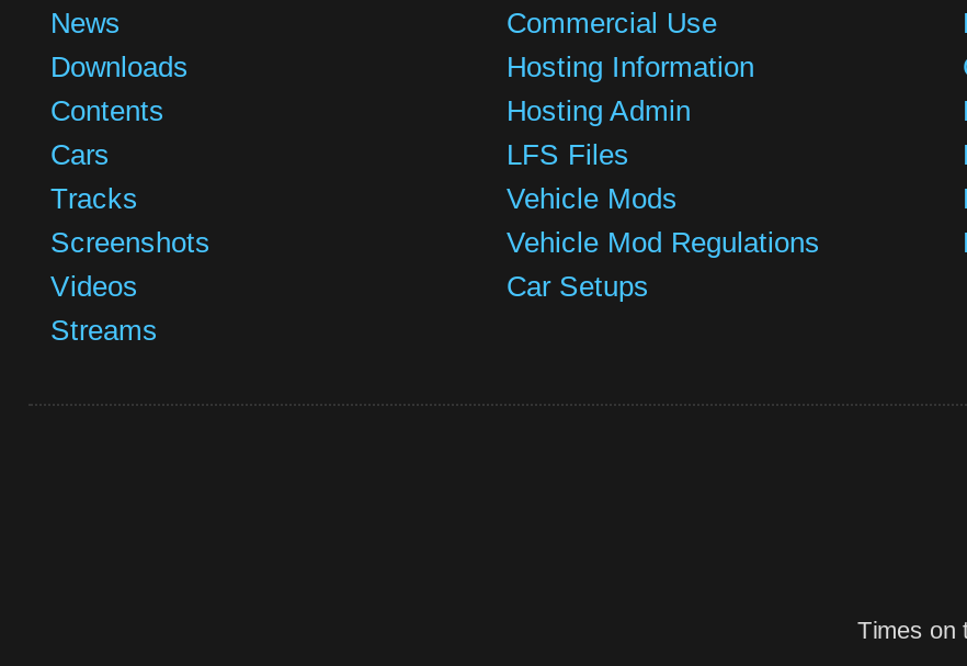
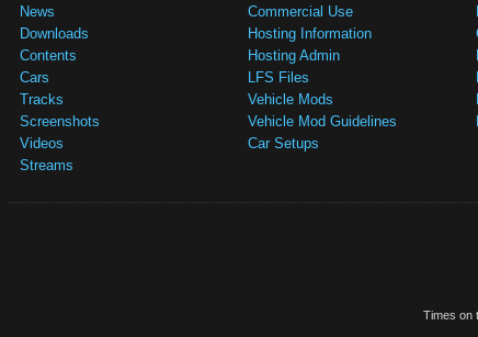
[507,226,820,259] Vehicle Mod Regulations -> [248,113,397,130] Vehicle Mod Guidelines

